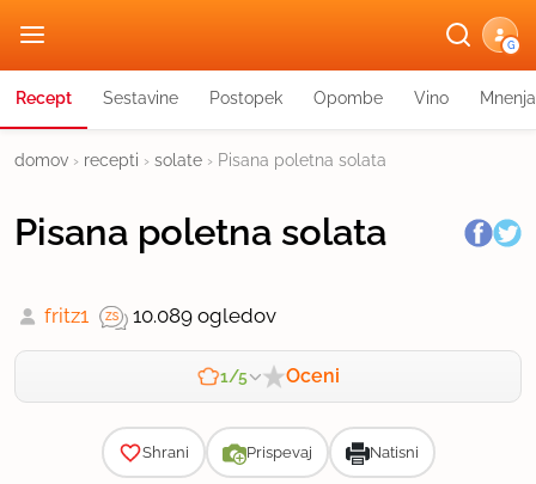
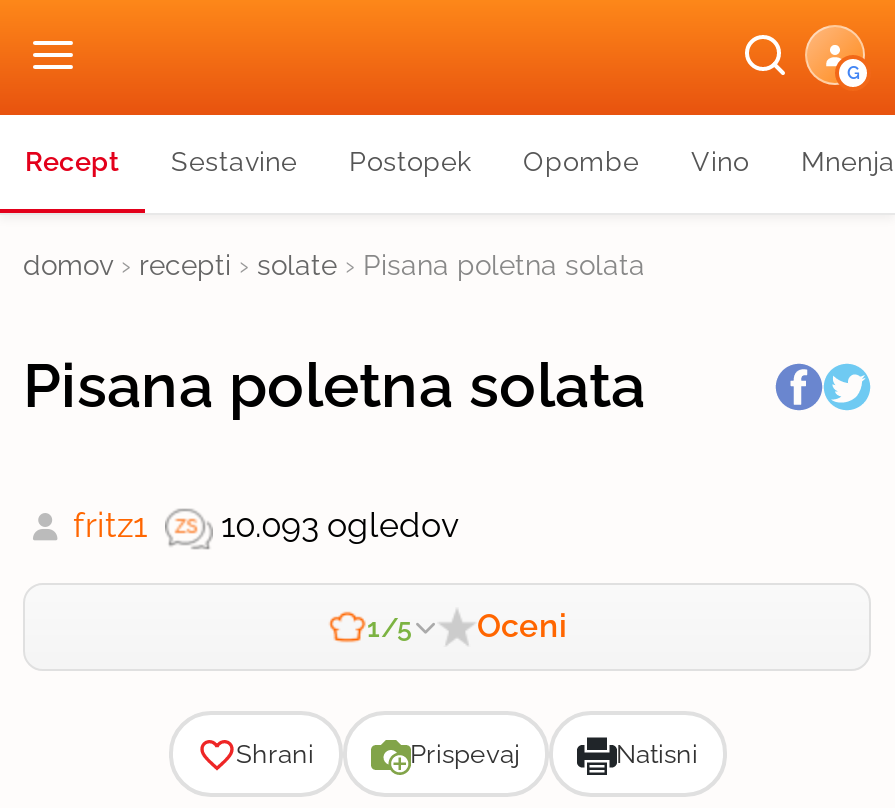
[44,304,276,327] fritz1 10.089 ogledov -> [73,505,459,545] fritz1 10.093 ogledov

